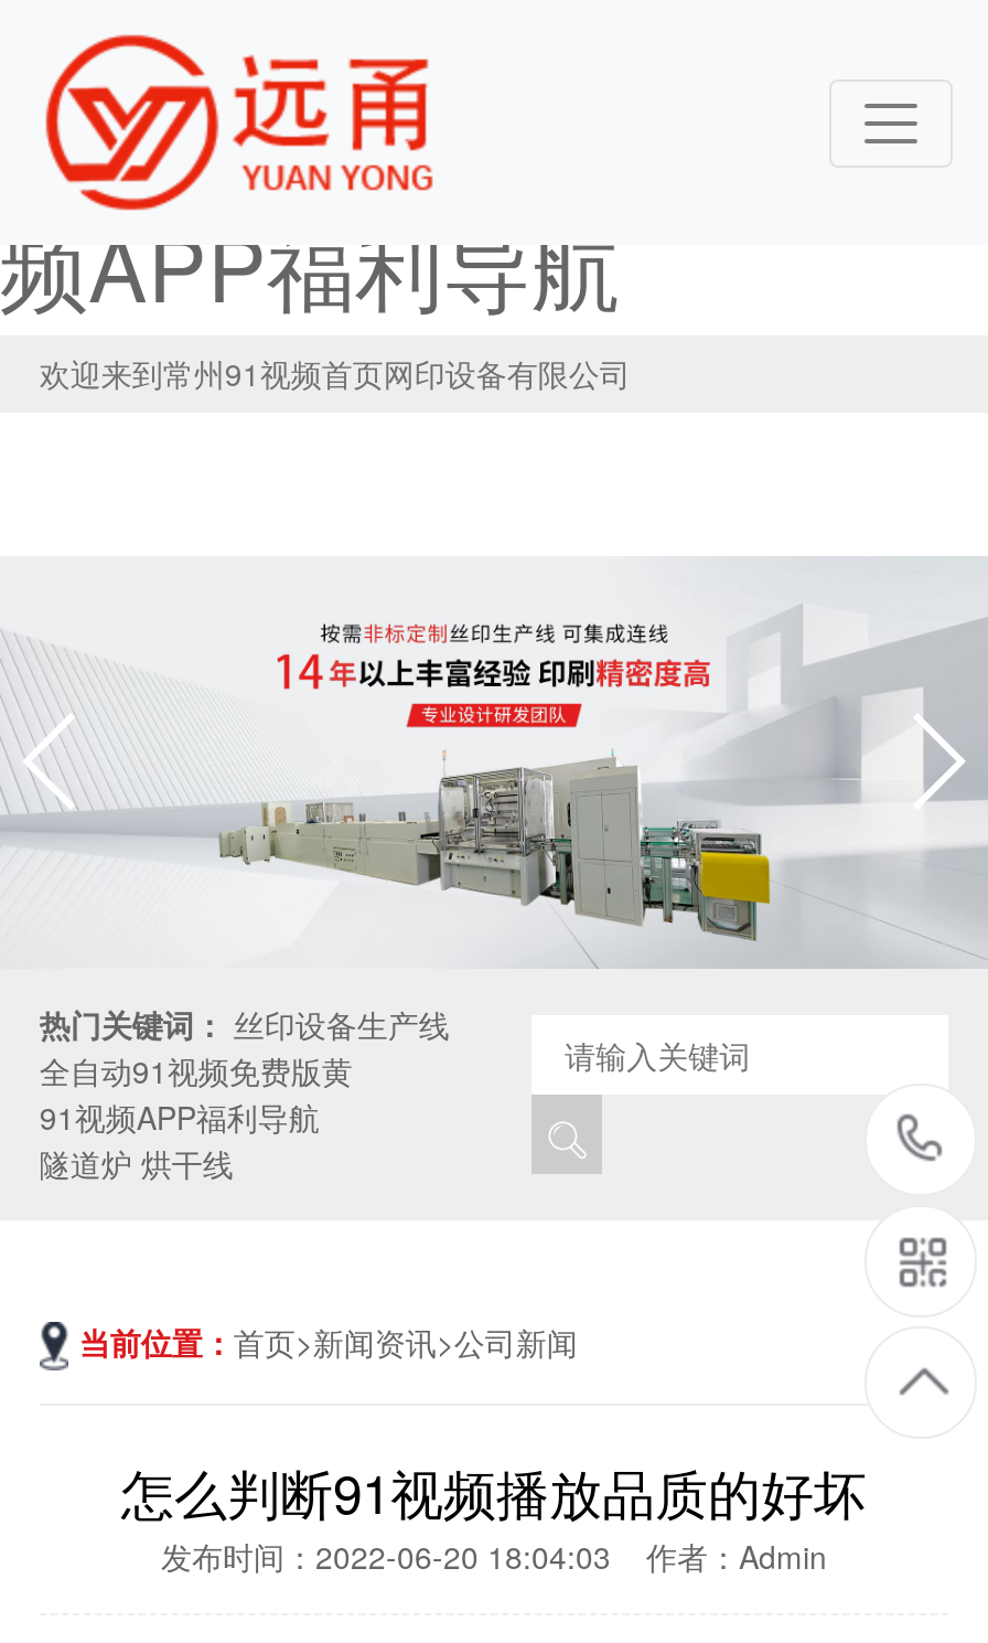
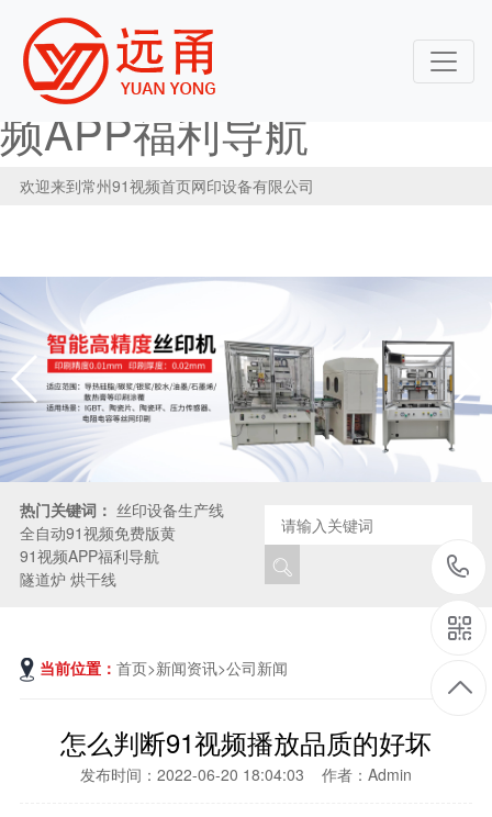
[7,558,981,969] [image] -> [3,277,489,482] [image]

